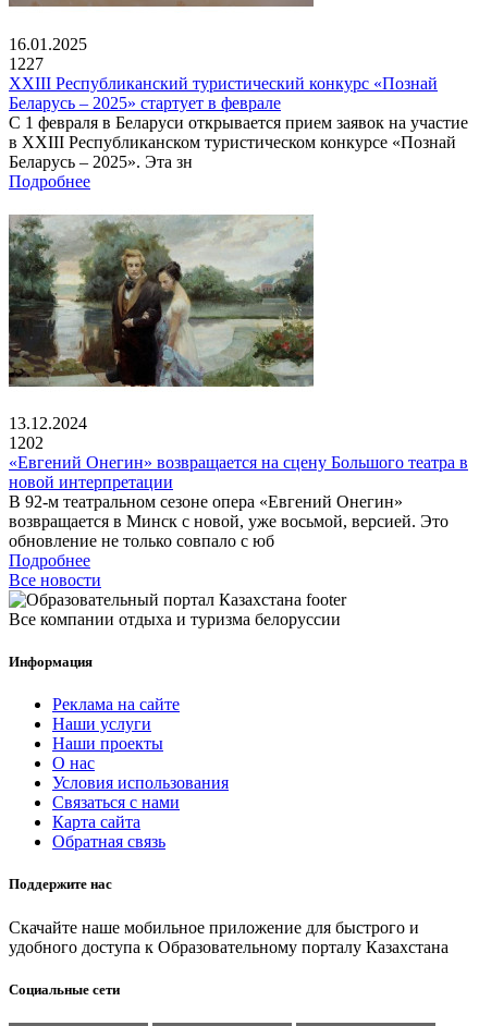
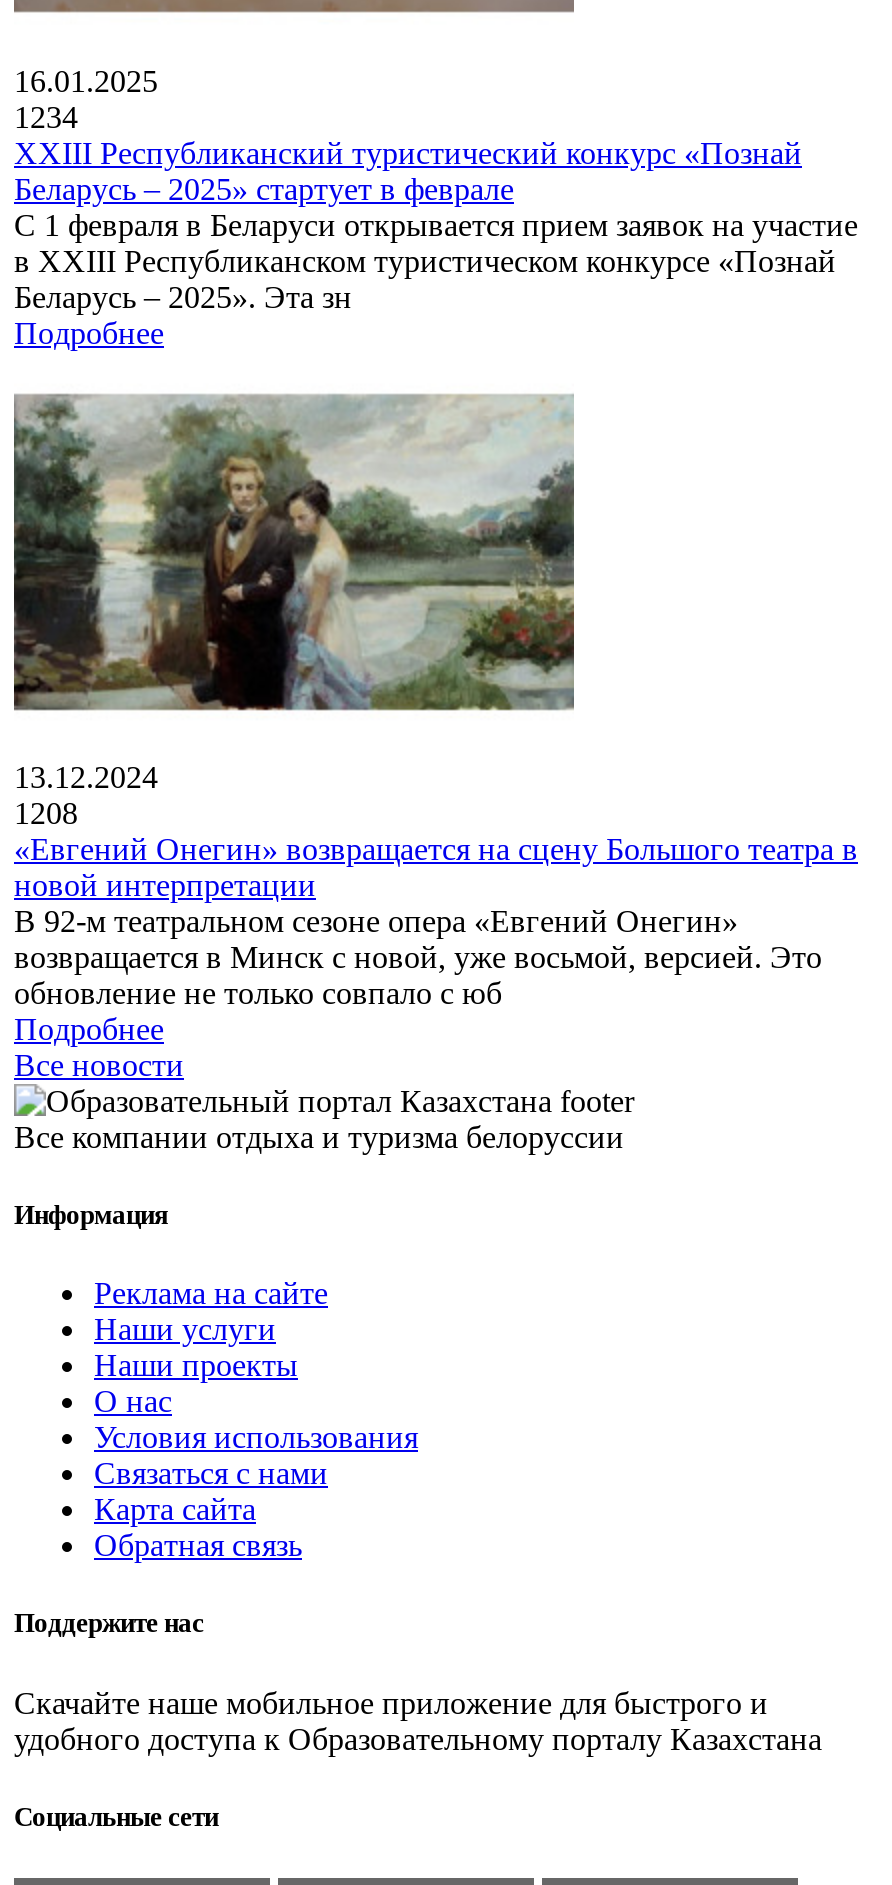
[9,54,44,73] 1227 -> [14,100,78,134] 1234
[9,433,44,452] 1202 -> [14,796,78,830] 1208

